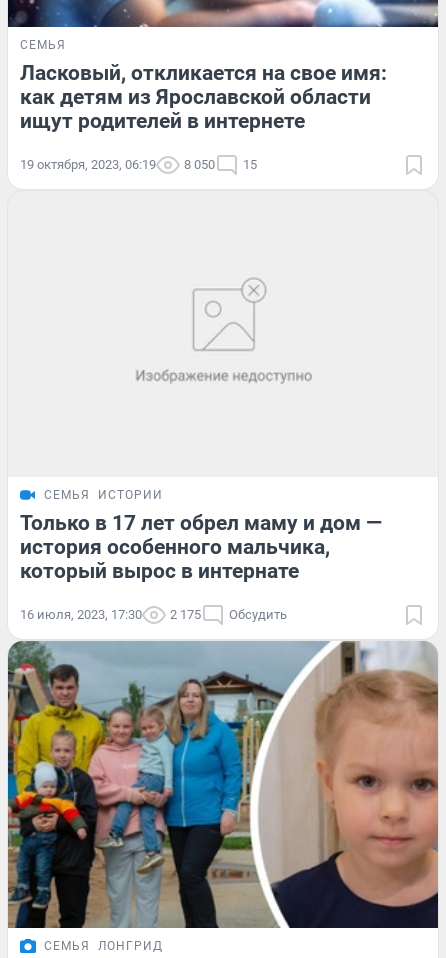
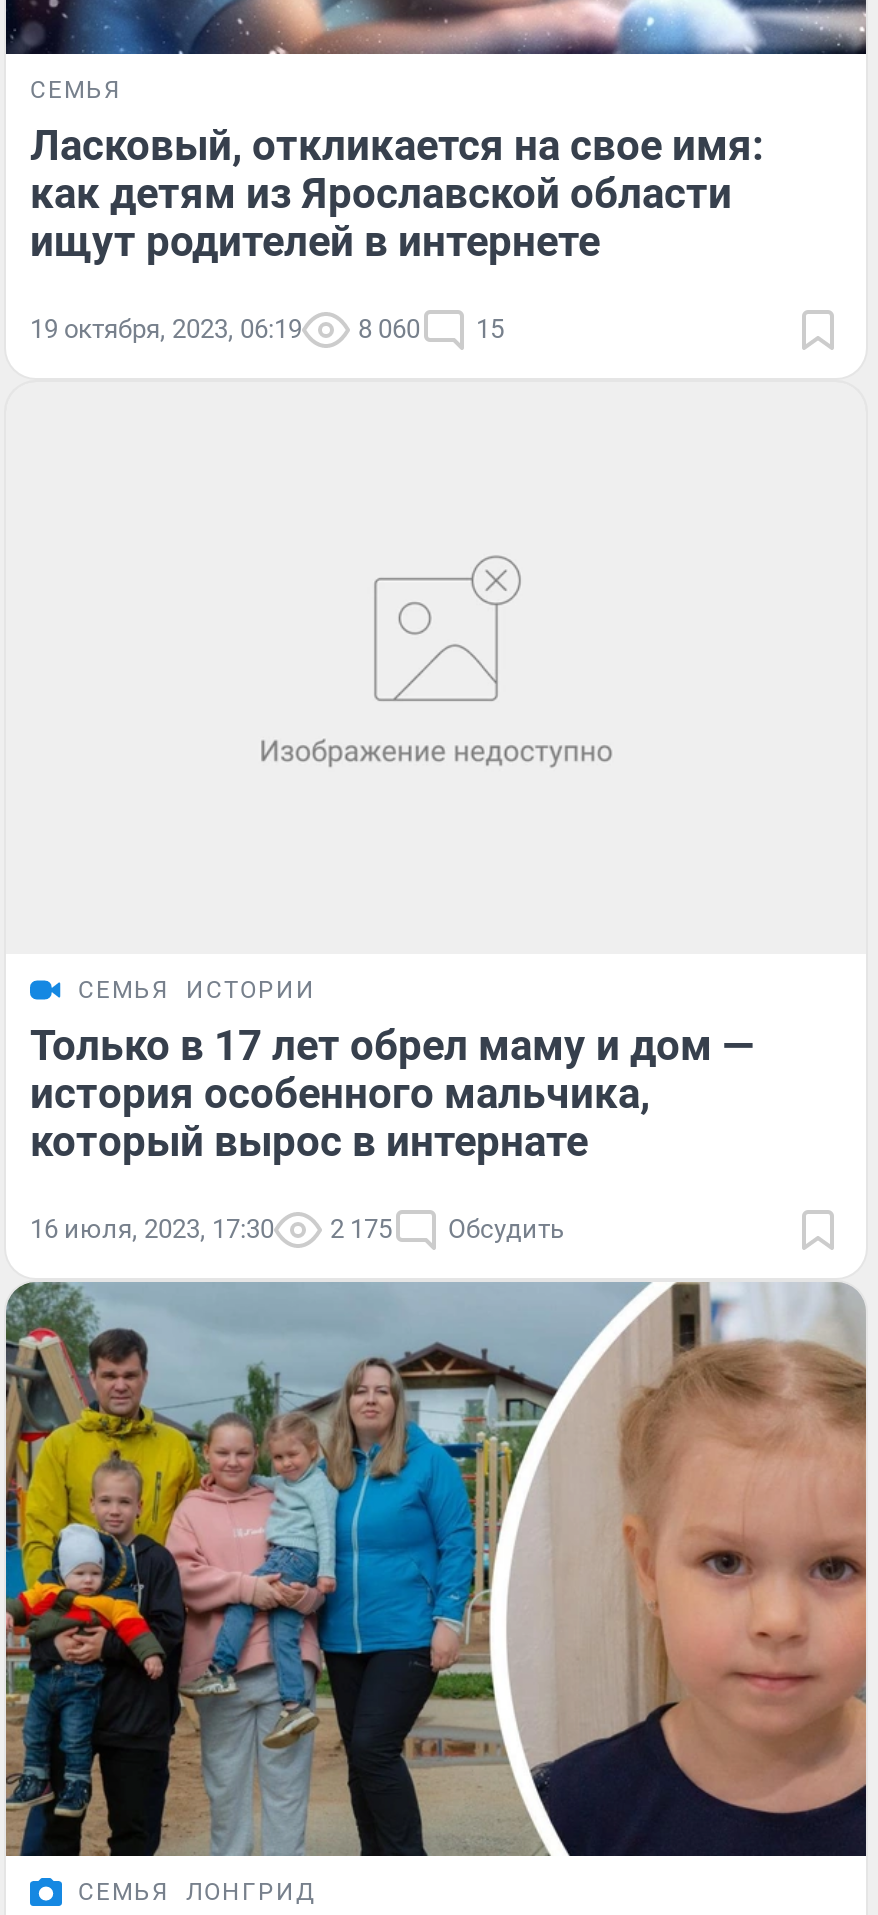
[20,157,257,172] 19 октября, 2023, 06:19 8 050 15 -> [30,313,504,343] 19 октября, 2023, 06:19 8 060 15

